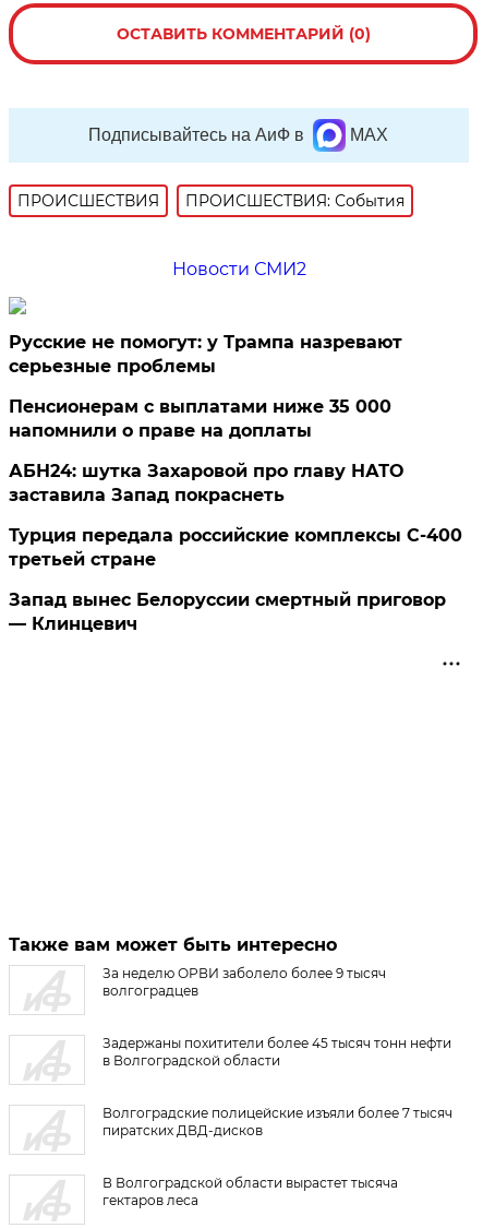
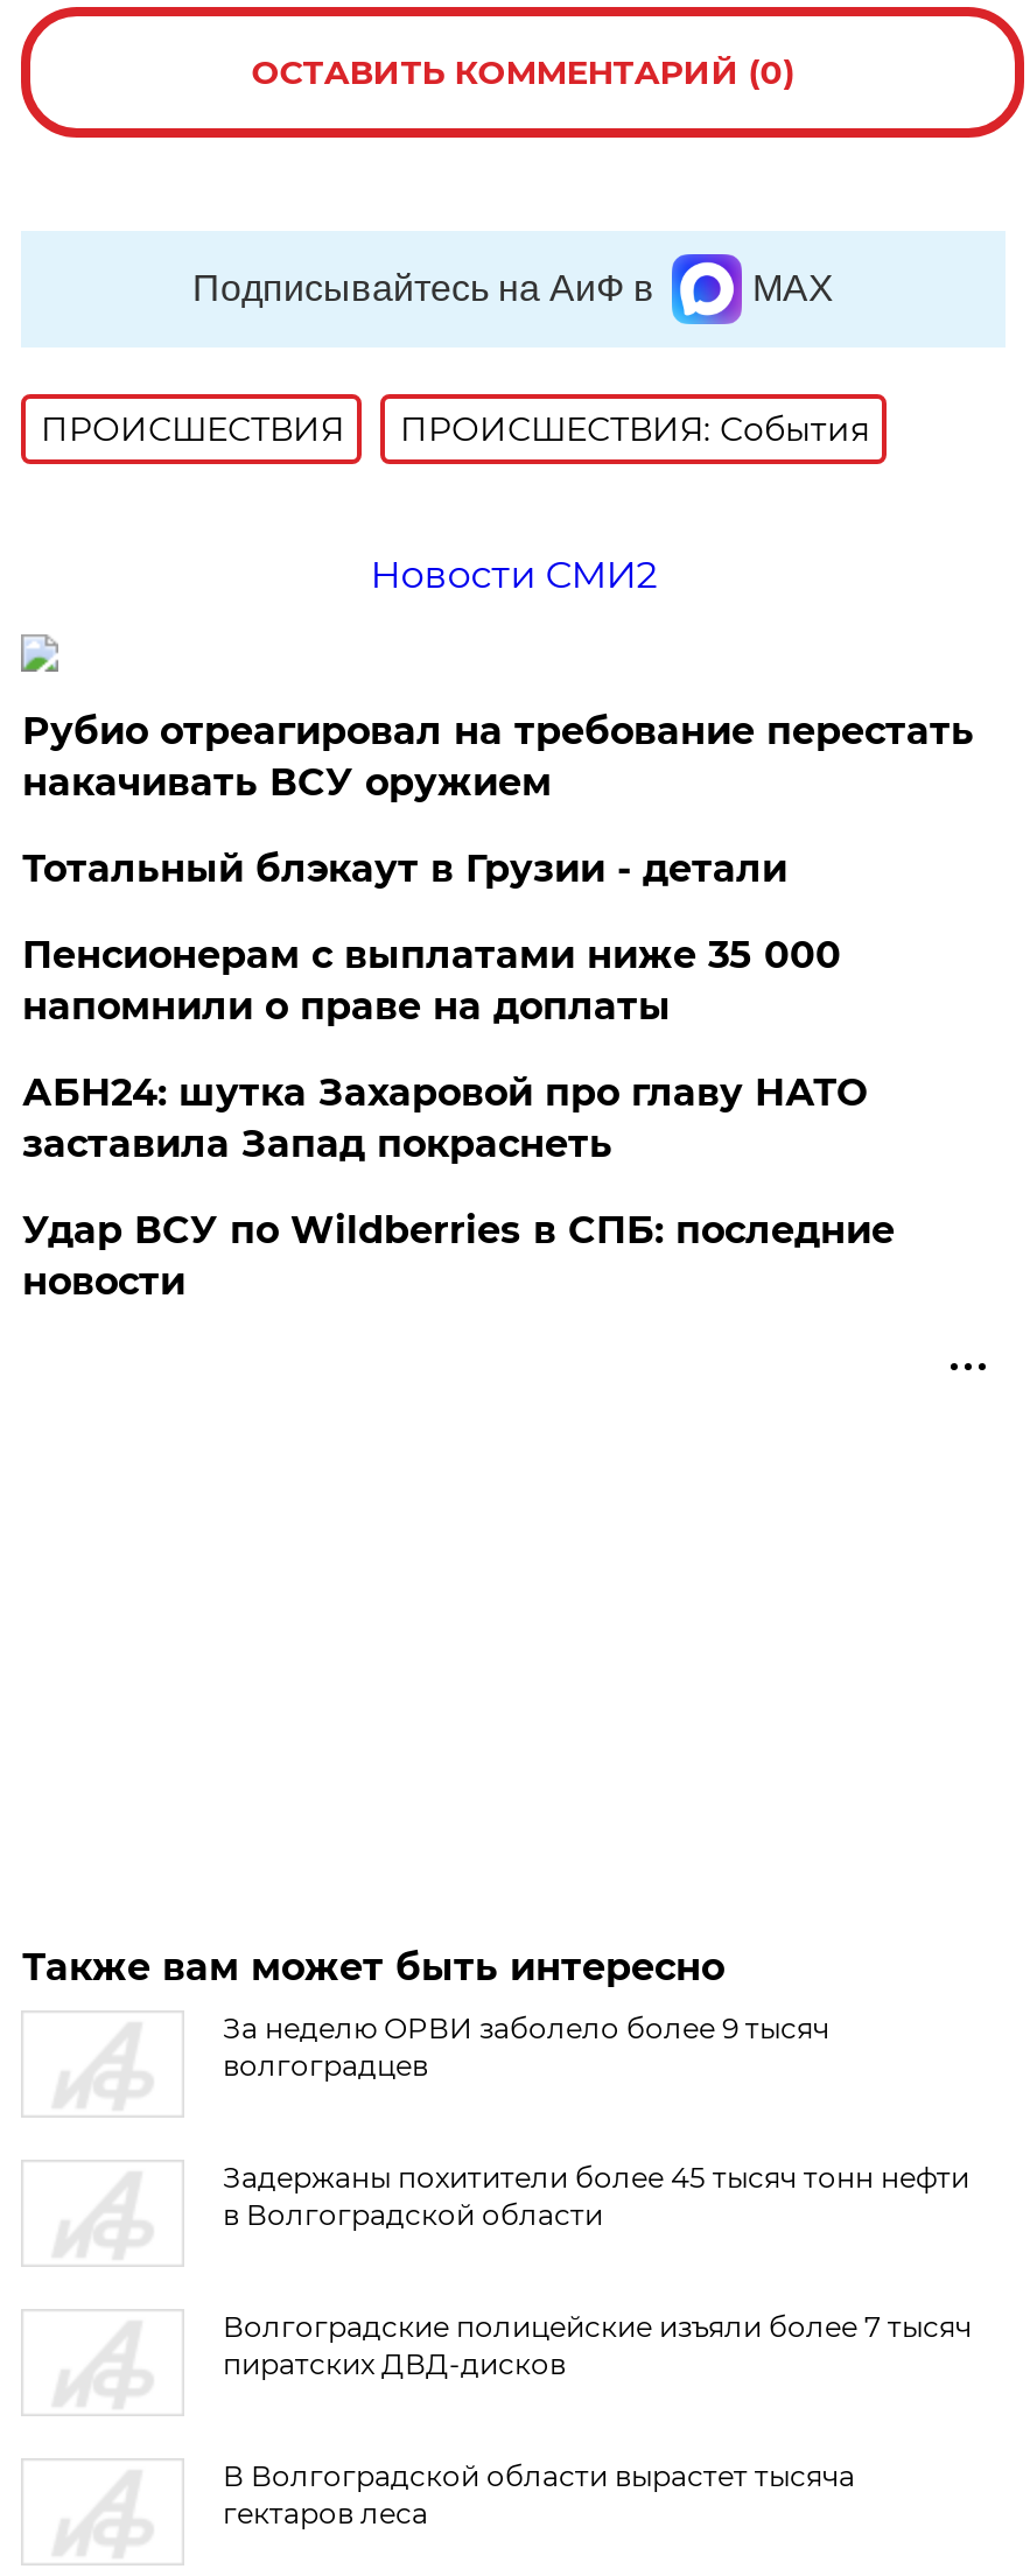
[9,332,403,377] Русские не помогут: у Трампа назревают | серьезные проблемы -> [22,709,974,891] Рубио отреагировал на требование перестать | накачивать ВСУ оружием | Тотальный блэкаут в Грузии - детали
moved [9,396,404,505] -> [22,933,866,1166]: Пенсионерам с выплатами ниже 35 000 | напомнили о праве на доплаты | АБН24: шутка Захаровой про главу НАТО | заставила Запад покраснеть
[9,525,463,634] Турция передала российские комплексы С-400 | третьей стране | Запад вынес Белоруссии смертный приговор | — Клинцевич -> [22,1208,894,1304] Удар ВСУ по Wildberries в СПБ: последние | новости

